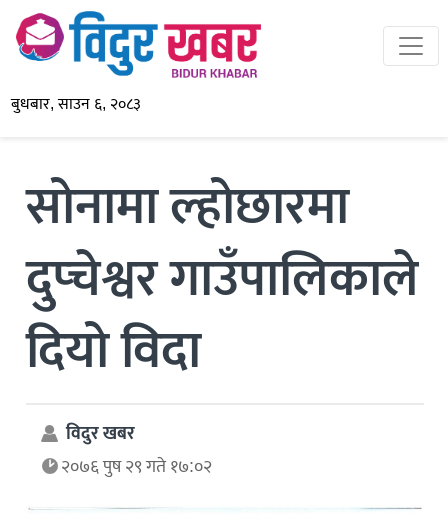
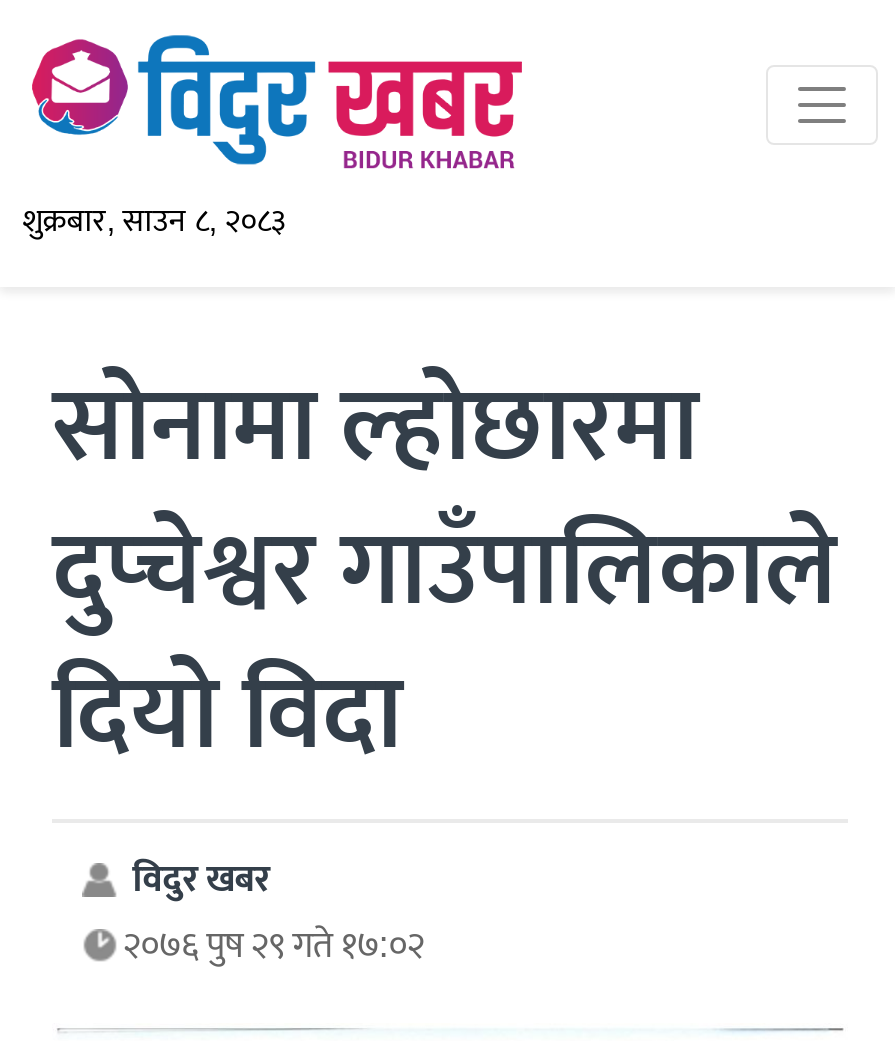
[11,91,141,118] बुधबार, साउन ६, २०८३ -> [22,195,286,249] शुक्रबार, साउन ८, २०८३

